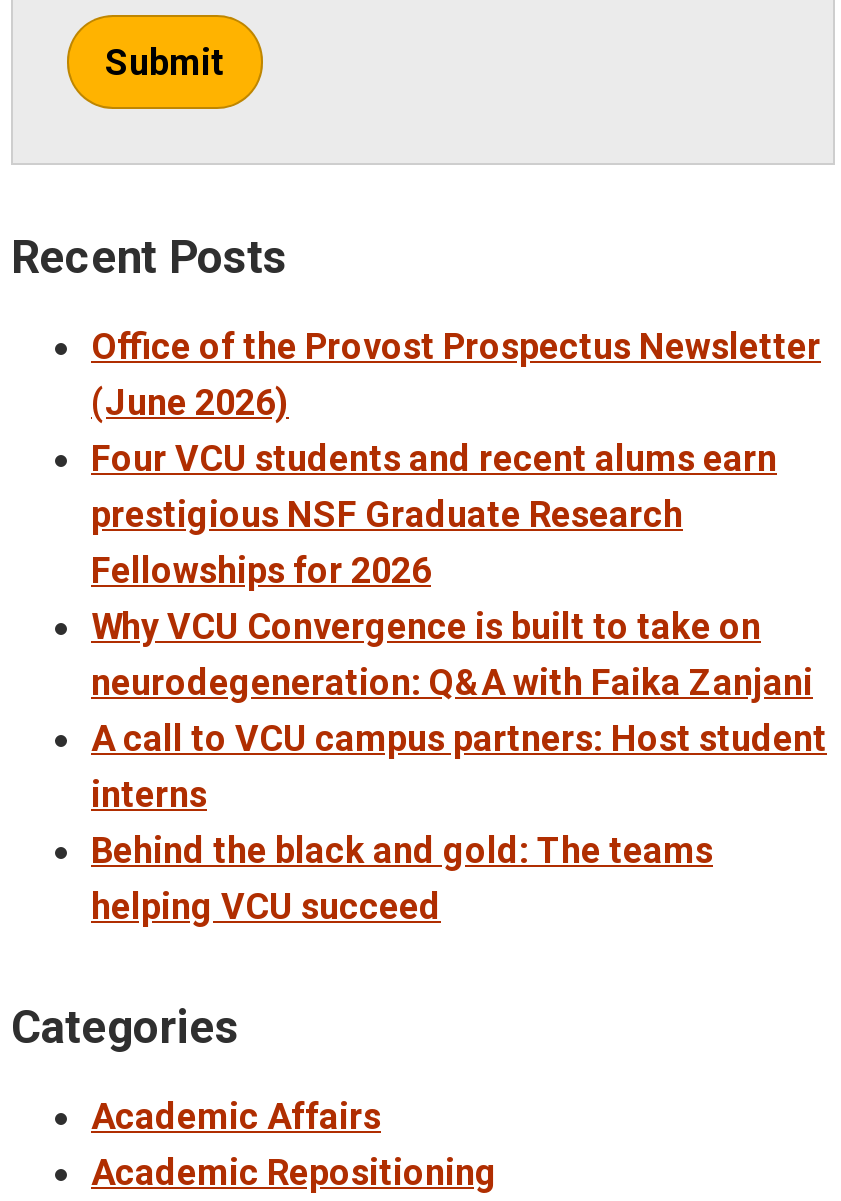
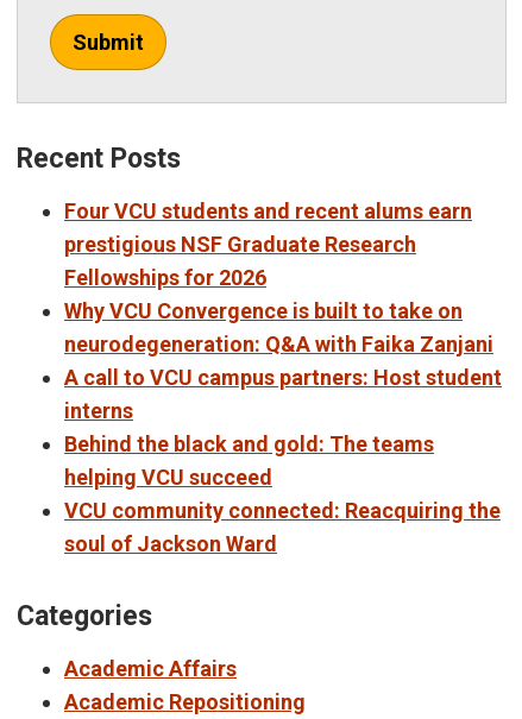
[91,324,821,422] Office of the Provost Prospectus Newsletter | (June 2026) -> none
moved [91,436,827,926] -> [64,198,502,489]: Four VCU students and recent alums earn | prestigious NSF Graduate Research | Fellowships for 2026 | ... | Behind the black and gold: The teams | helping VCU succeed
none -> [64,498,501,556] VCU community connected: Reacquiring the | soul of Jackson Ward

